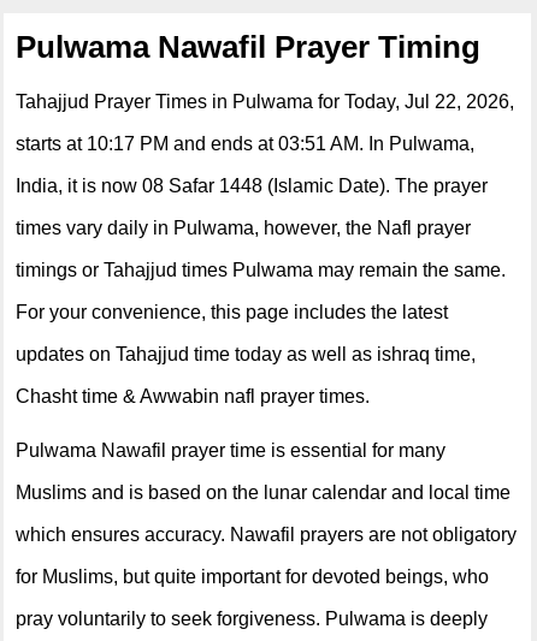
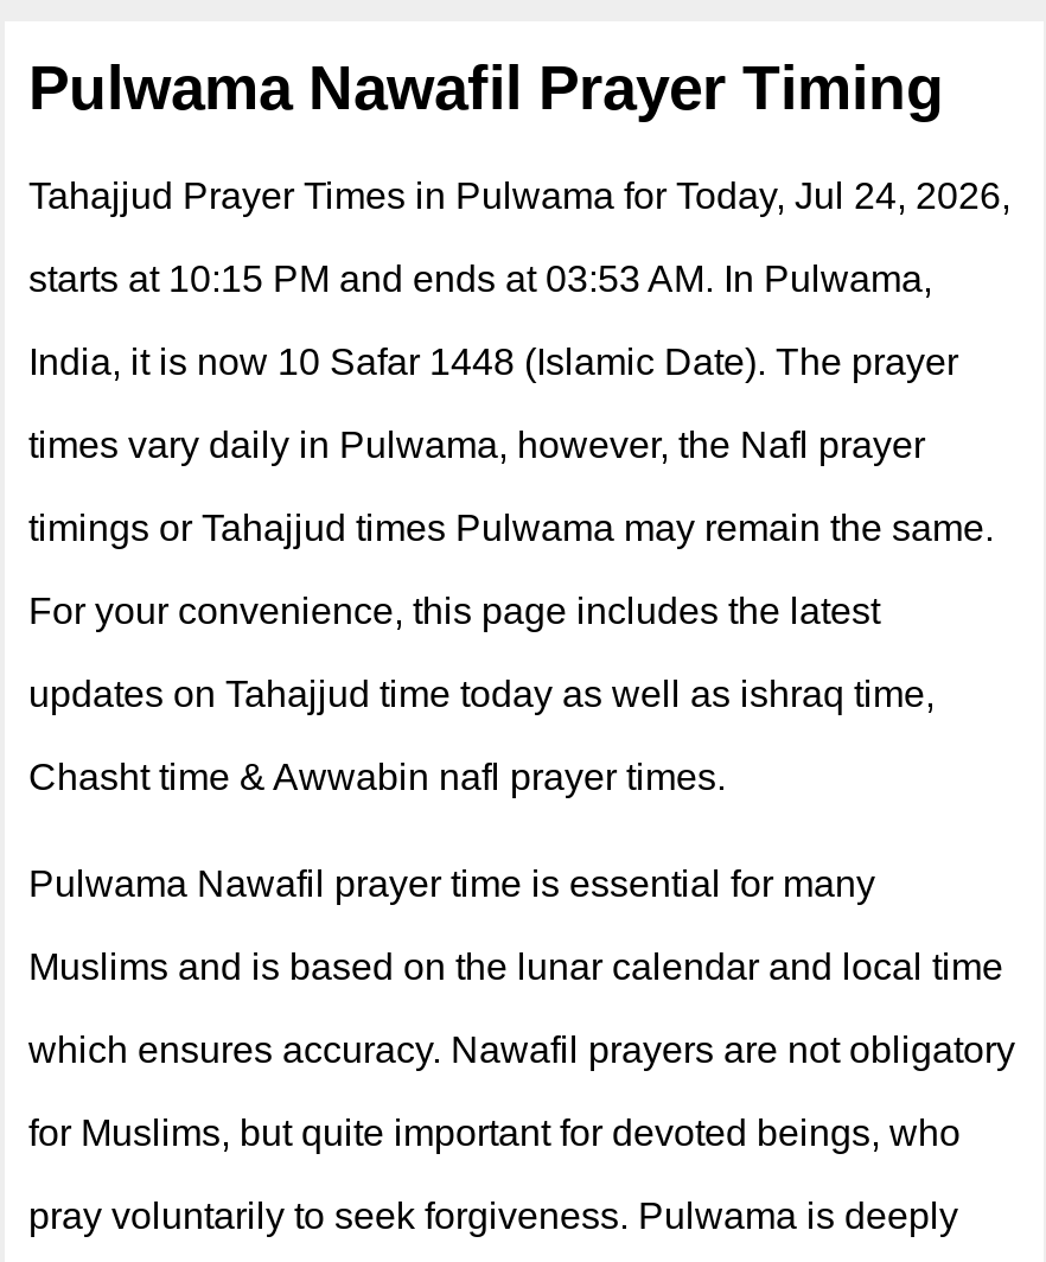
[16,91,514,111] Tahajjud Prayer Times in Pulwama for Today, Jul 22, 2026, -> [28,175,1010,215] Tahajjud Prayer Times in Pulwama for Today, Jul 24, 2026,
[16,133,474,154] starts at 10:17 PM and ends at 03:51 AM. In Pulwama, -> [28,258,932,298] starts at 10:15 PM and ends at 03:53 AM. In Pulwama,
[16,175,488,196] India, it is now 08 Safar 1448 (Islamic Date). The prayer -> [28,341,958,381] India, it is now 10 Safar 1448 (Islamic Date). The prayer

